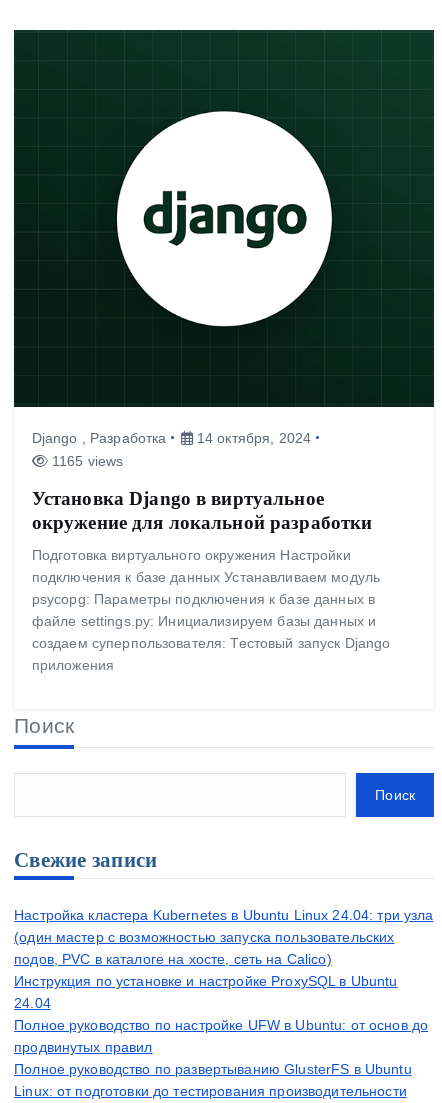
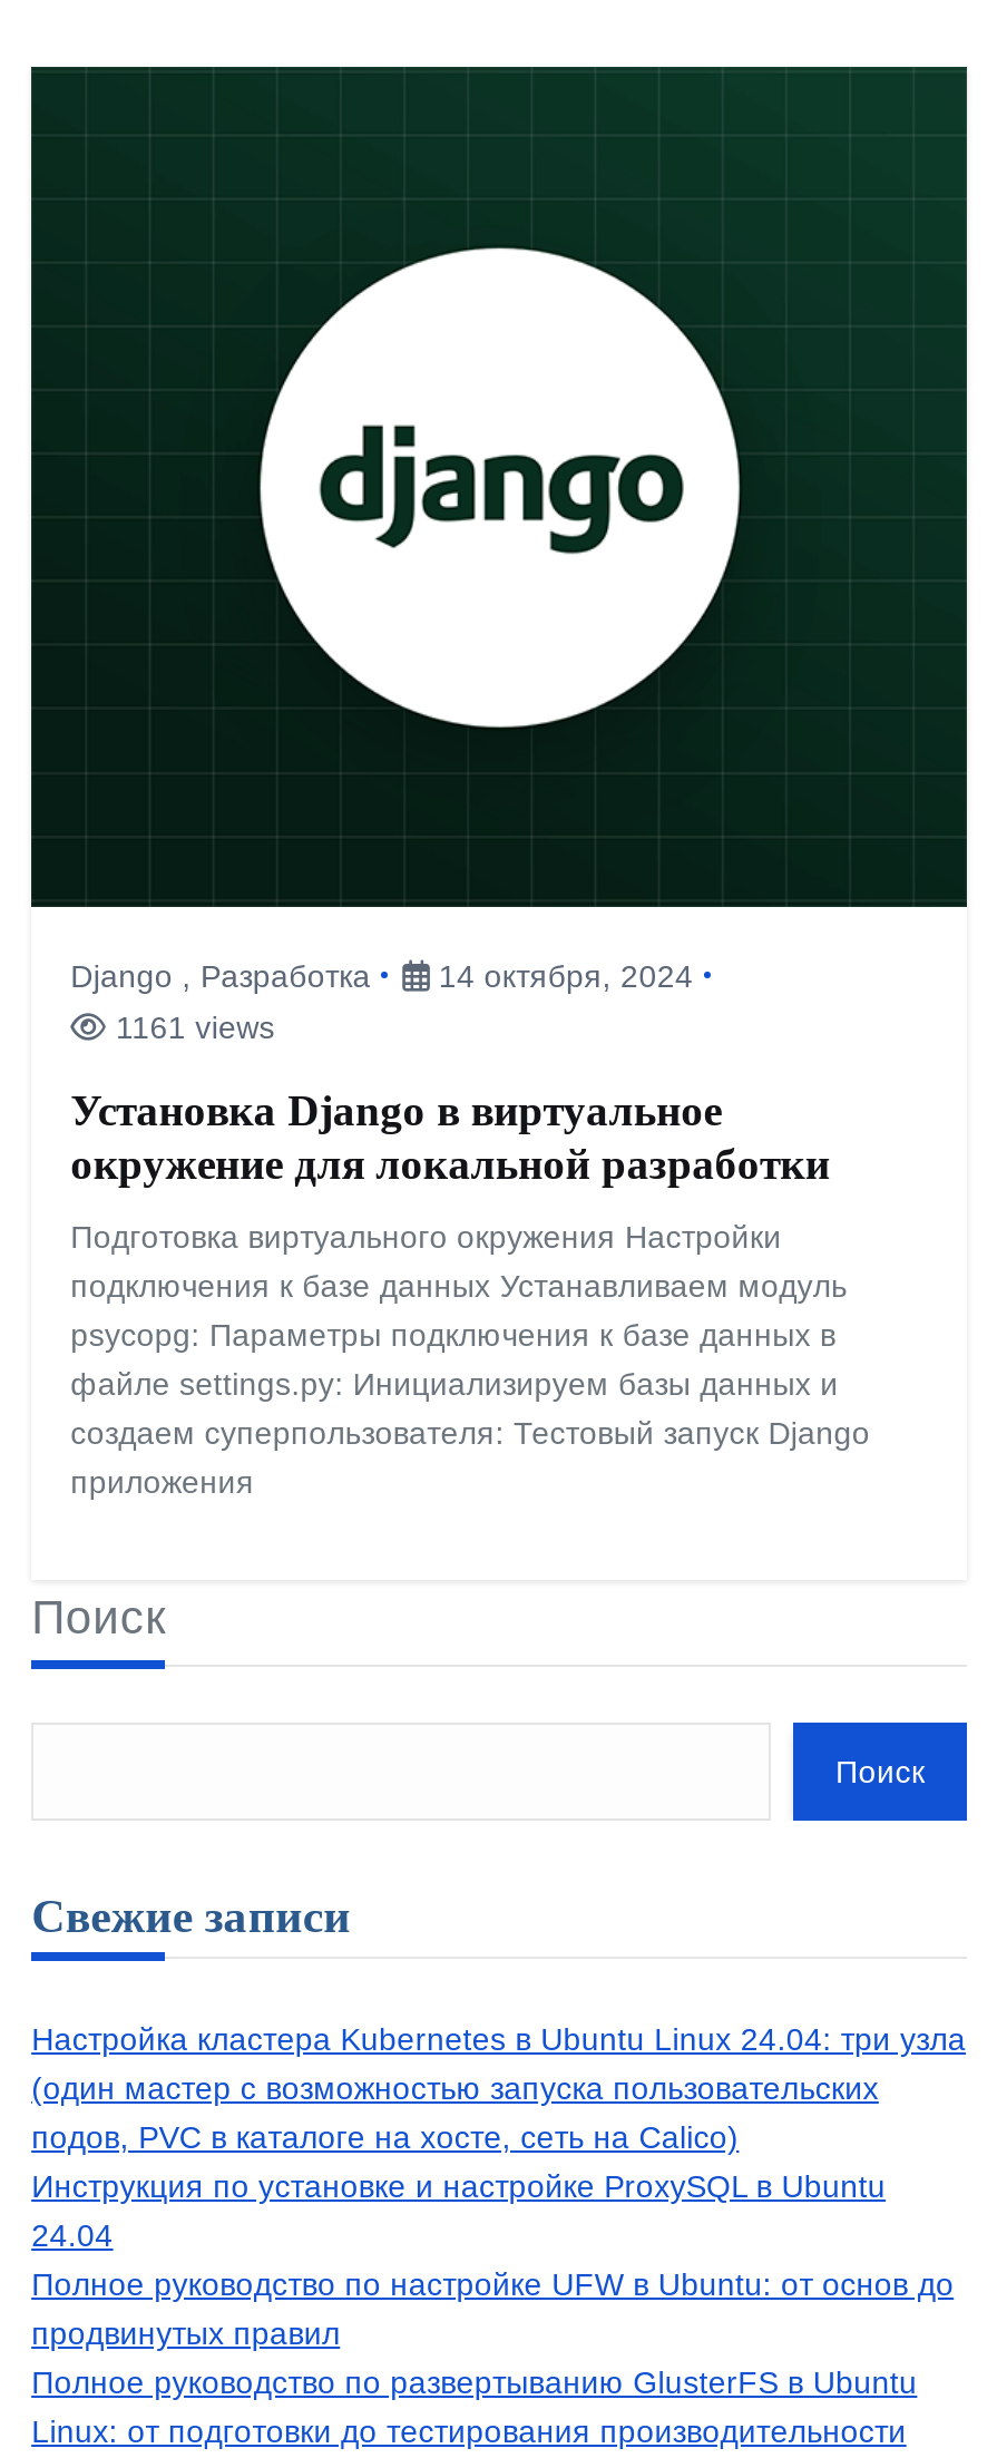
[48,452,123,468] 1165 views -> [106,1008,275,1044] 1161 views

